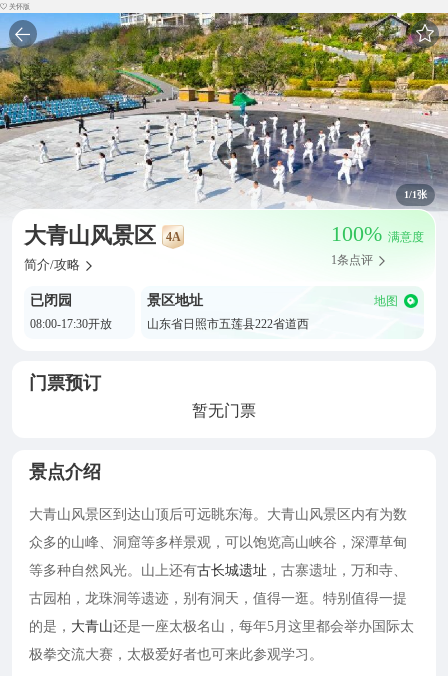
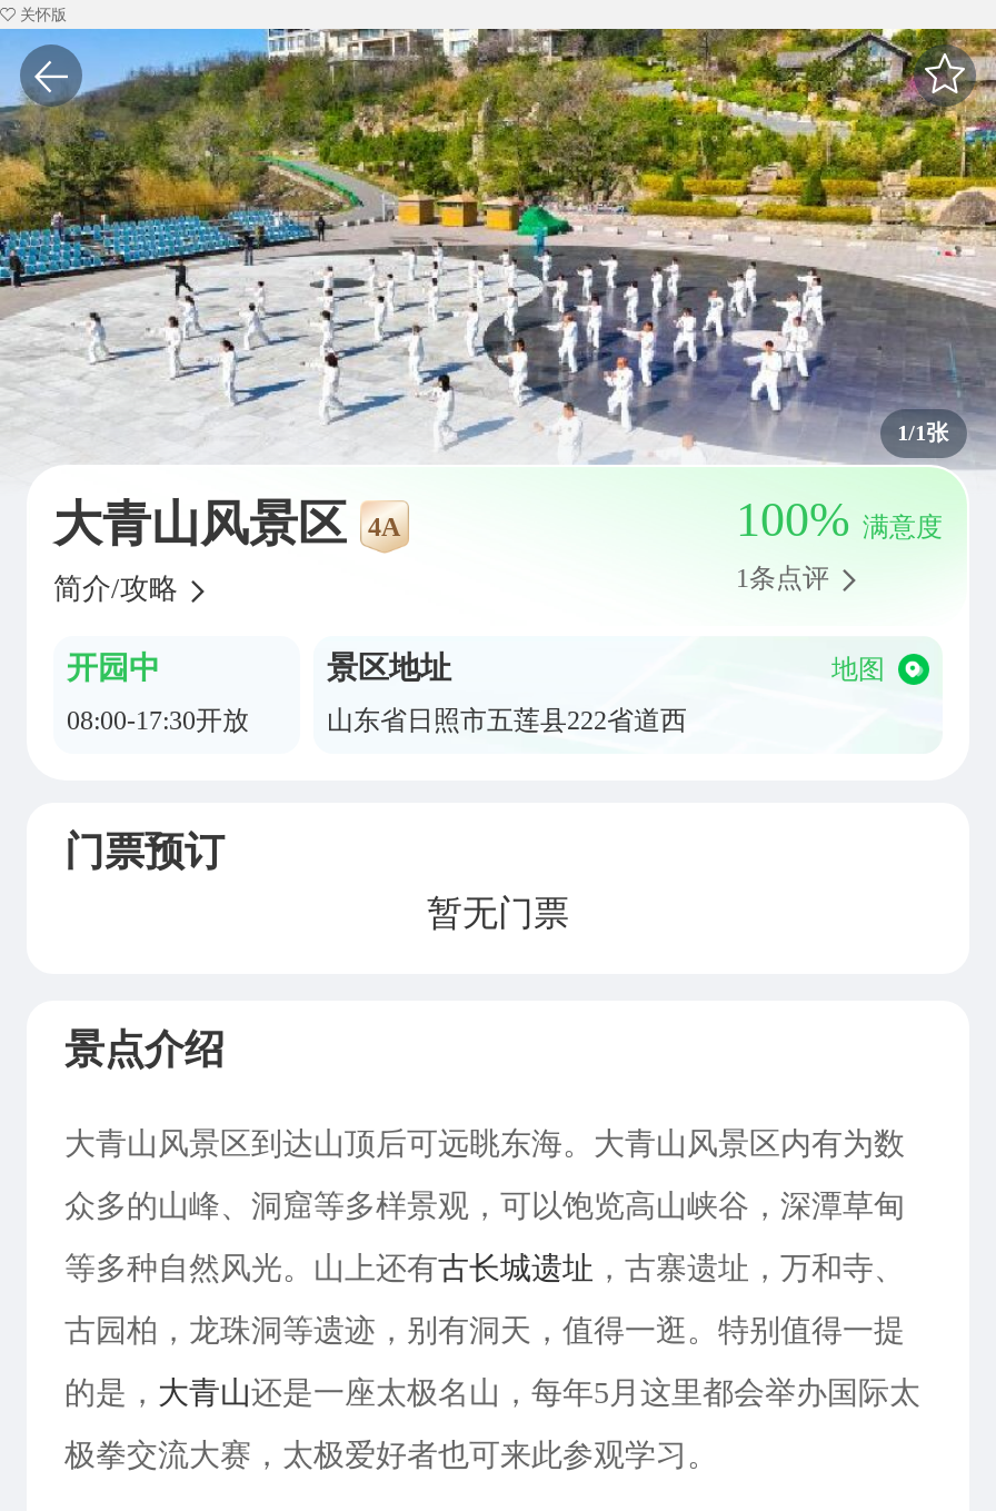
[30,293,72,308] 已闭园 -> [67,652,160,685] 开园中

